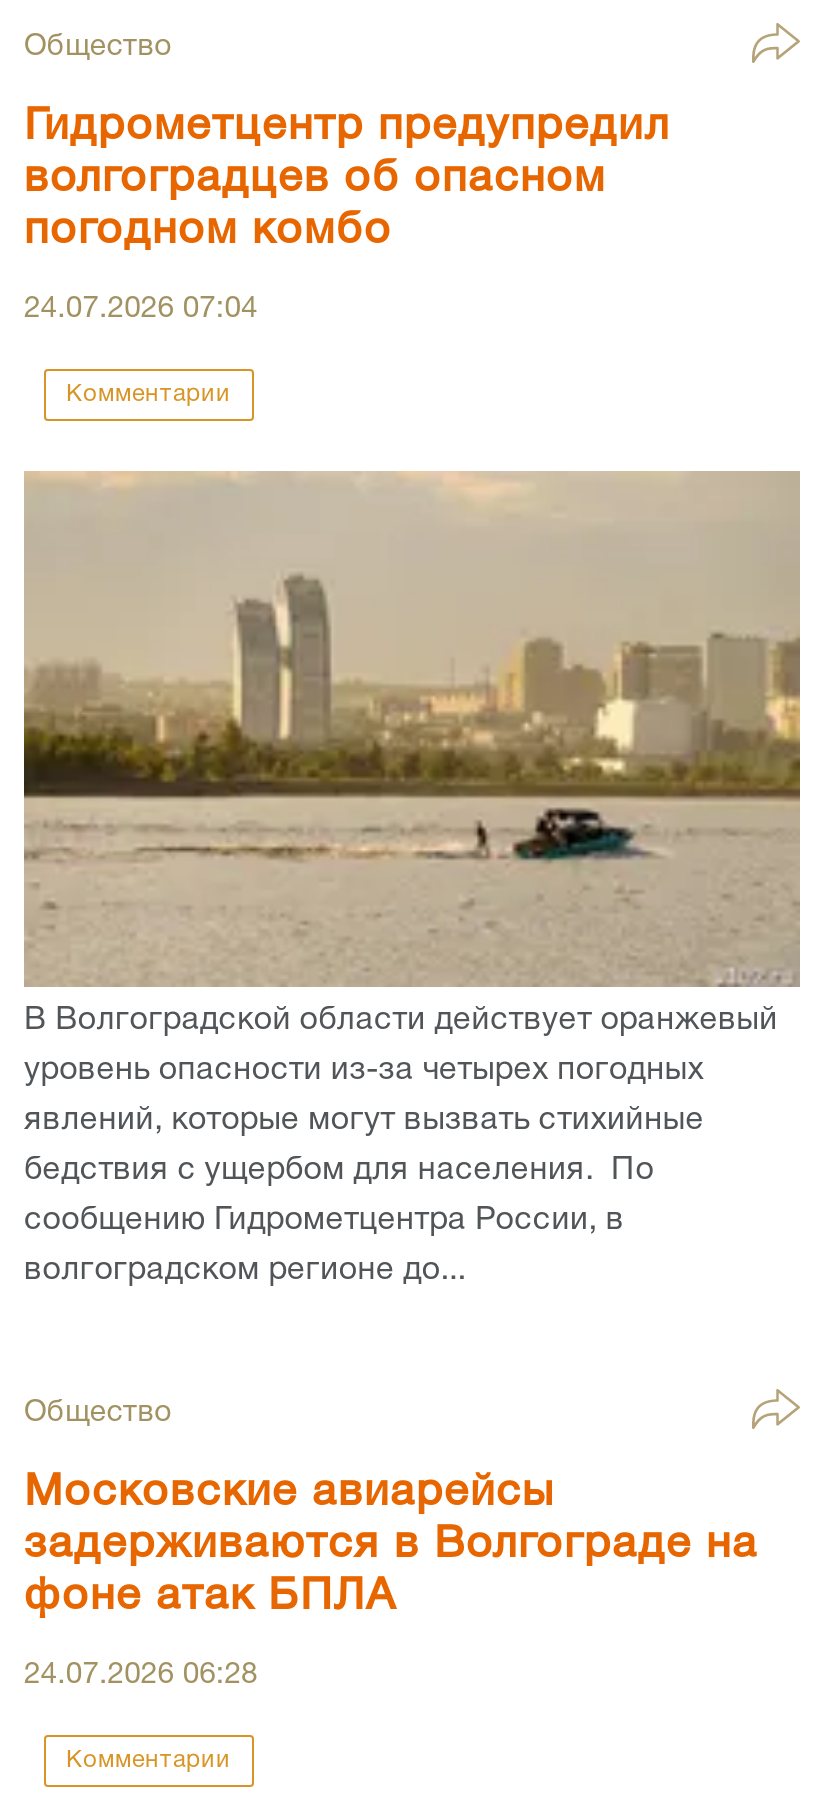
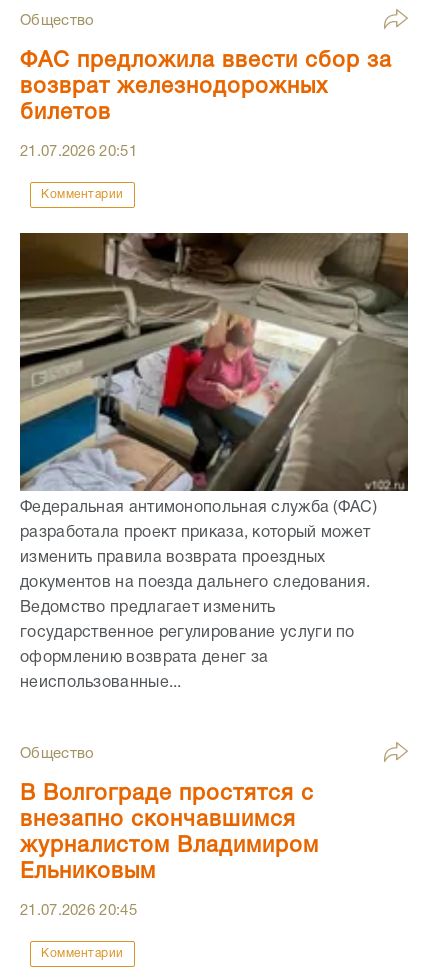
[24,108,670,252] Гидрометцентр предупредил | волгоградцев об опасном | погодном комбо -> [20,51,392,123] ФАС предложила ввести сбор за | возврат железнодорожных | билетов
[24,296,258,324] 24.07.2026 07:04 -> [20,145,137,159] 21.07.2026 20:51
[24,471,802,1286] [image] | В Волгоградской области действует оранжевый | уровень опасности из-за четырех погодных | явлений, которые могут вызвать стихийные | бедствия с ущербом для населения. По | сообщению Гидрометцентра России, в | волгоградском регионе до... -> [19,232,408,690] [image] | Федеральная антимонопольная служба (ФАС) | разработала проект приказа, который может | изменить правила возврата проездных | документов на поезда дальнего следования. | Ведомство предлагает изменить | государственное регулирование услуги по | оформлению возврата денег за | неиспользованные...
[24,1474,758,1618] Московские авиарейсы | задерживаются в Волгограде на | фоне атак БПЛА -> [20,784,319,882] В Волгограде простятся с | внезапно скончавшимся | журналистом Владимиром | Ельниковым
[24,1662,258,1690] 24.07.2026 06:28 -> [20,904,137,918] 21.07.2026 20:45

